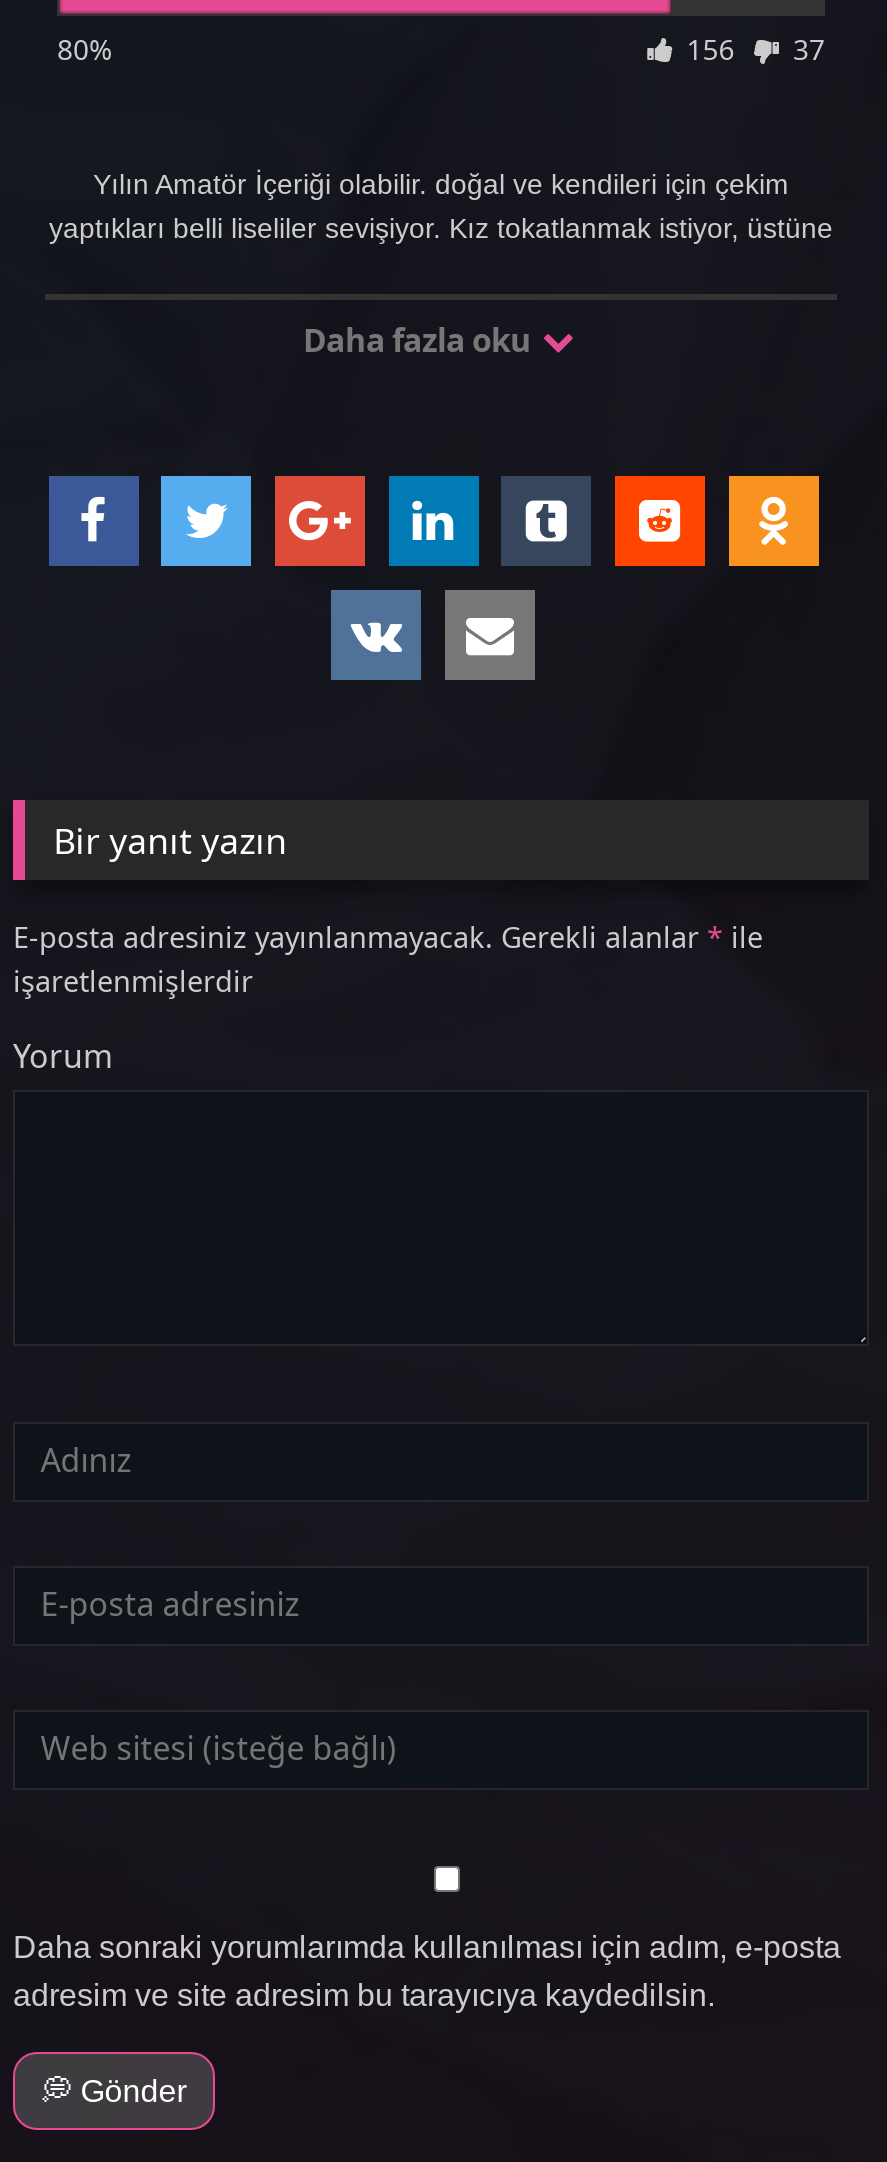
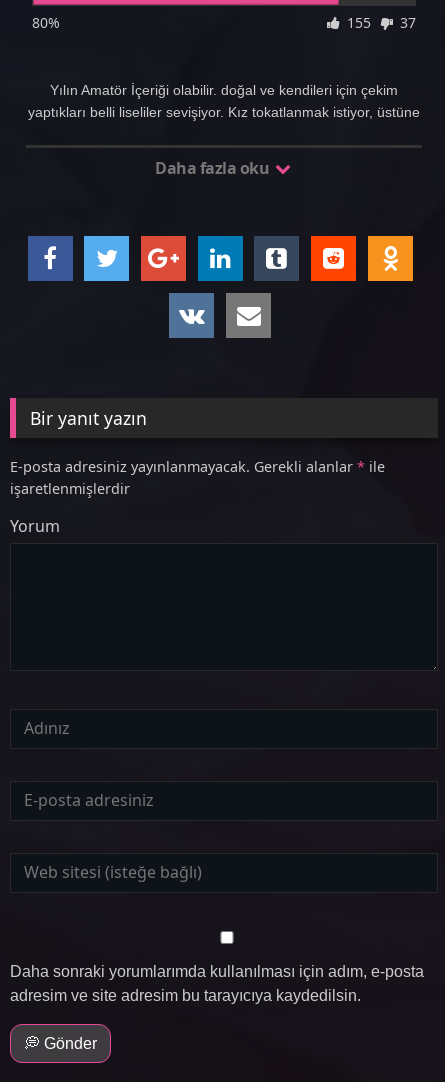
[687,31,825,69] 156 37 -> [347,13,416,32] 155 37

